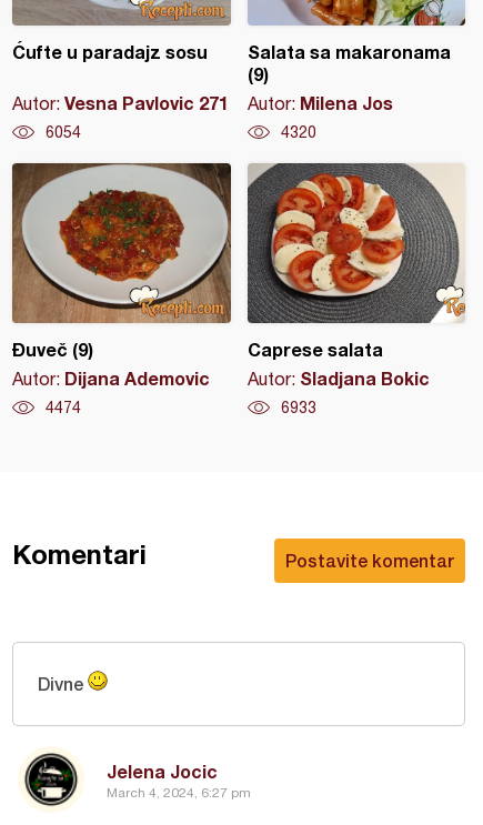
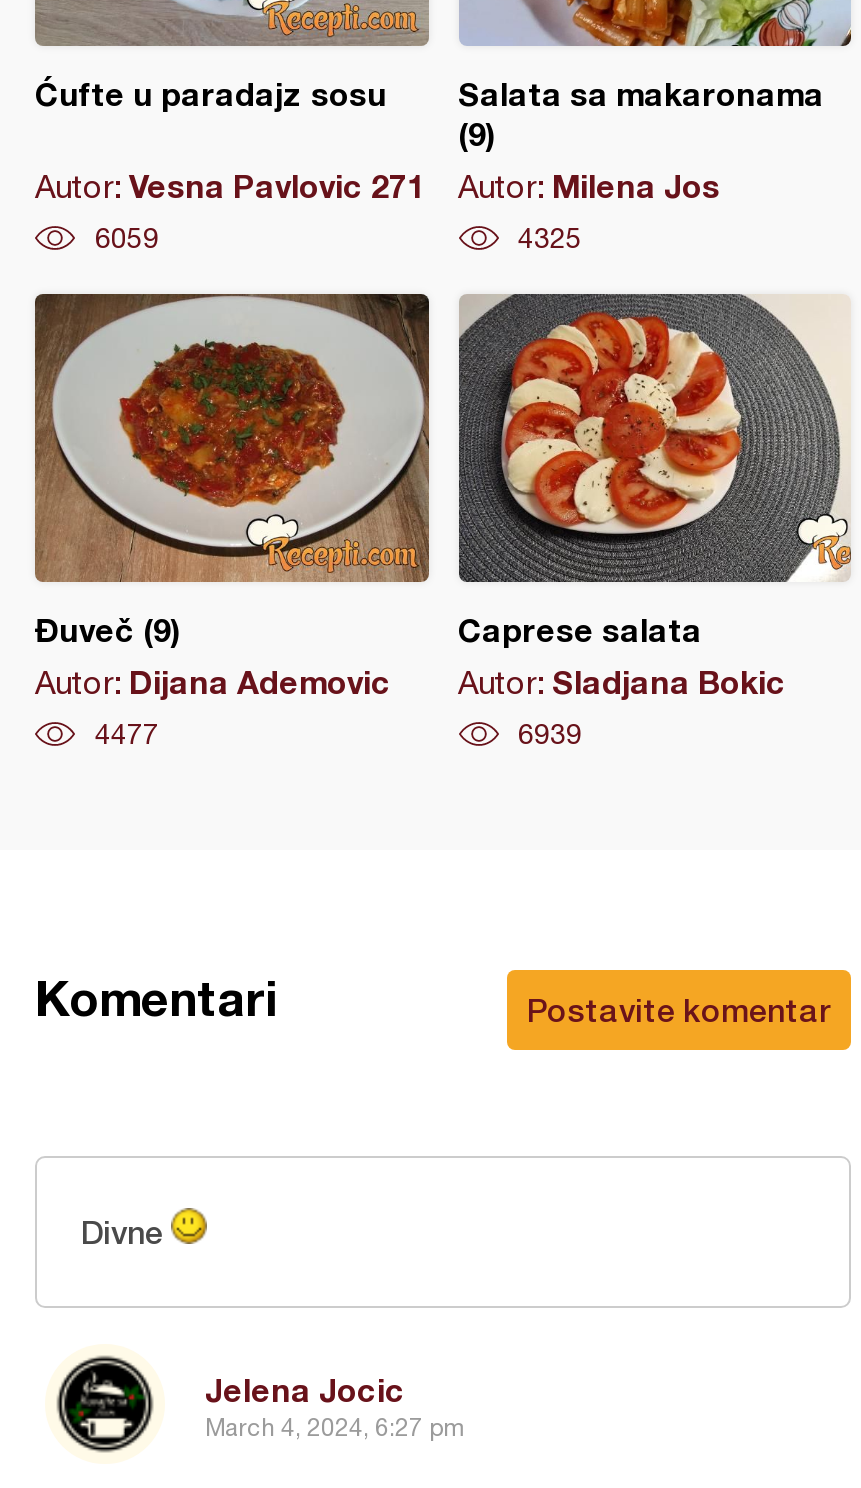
[46,123,81,141] 6054 -> [95,221,159,253] 6059
[280,123,316,141] 4320 -> [518,221,582,253] 4325
[46,398,81,416] 4474 -> [95,717,159,749] 4477
[280,398,316,416] 6933 -> [518,717,582,749] 6939

